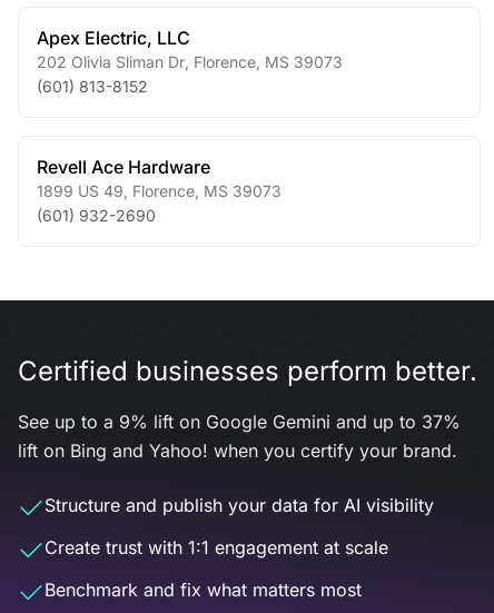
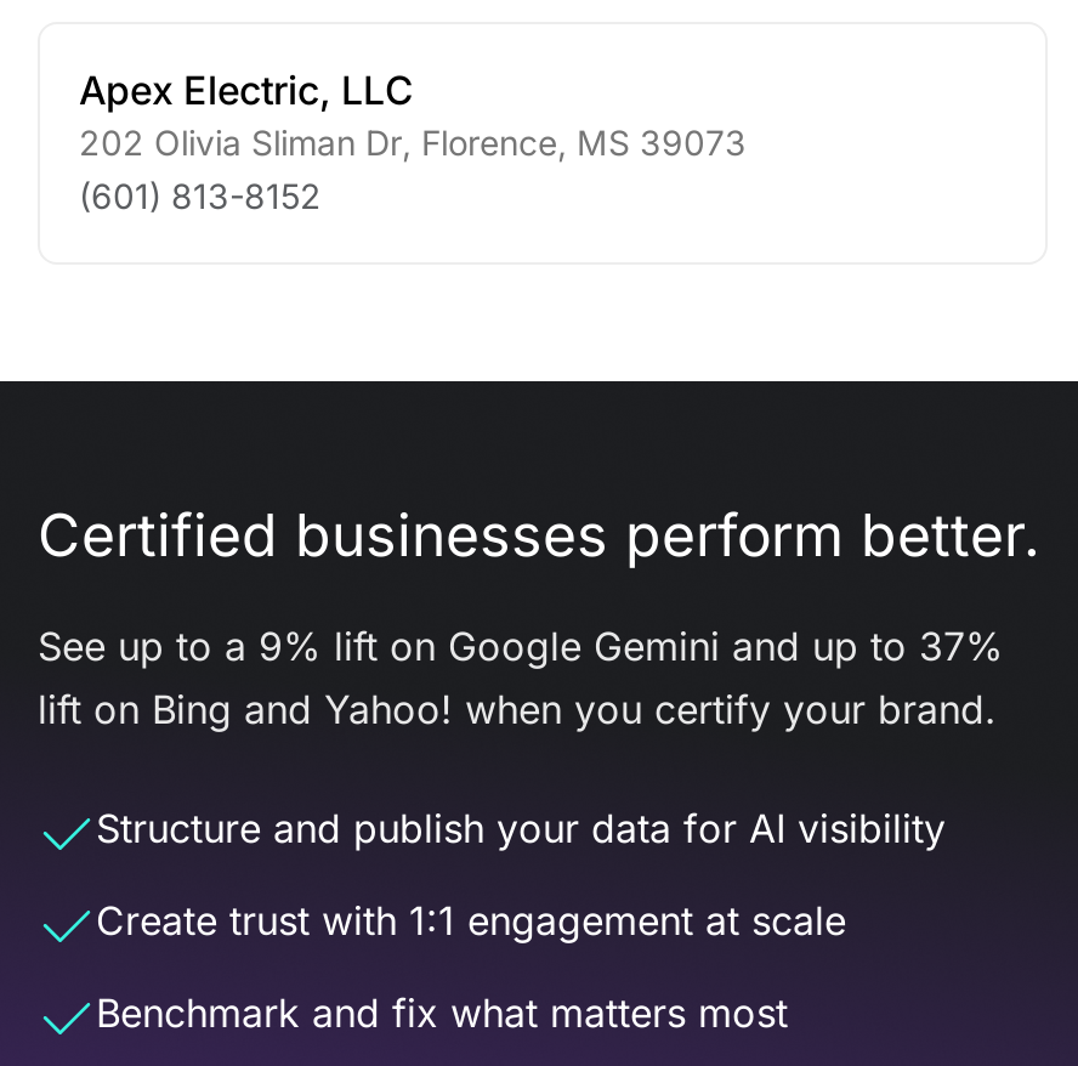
[37,156,281,225] Revell Ace Hardware | 1899 US 49, Florence, MS 39073 | (601) 932-2690 -> none

